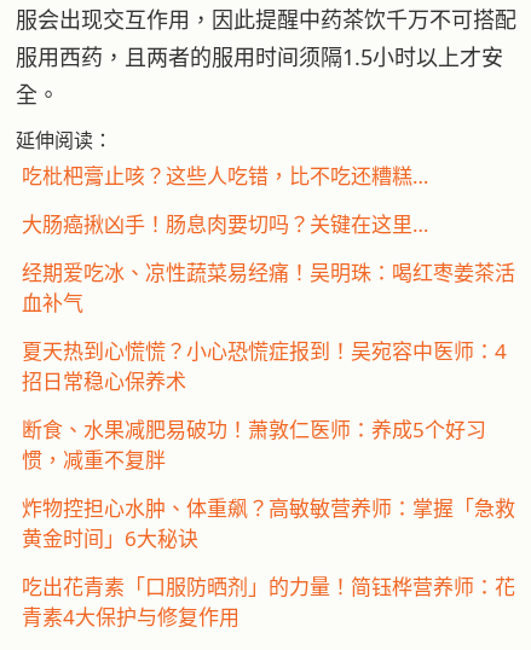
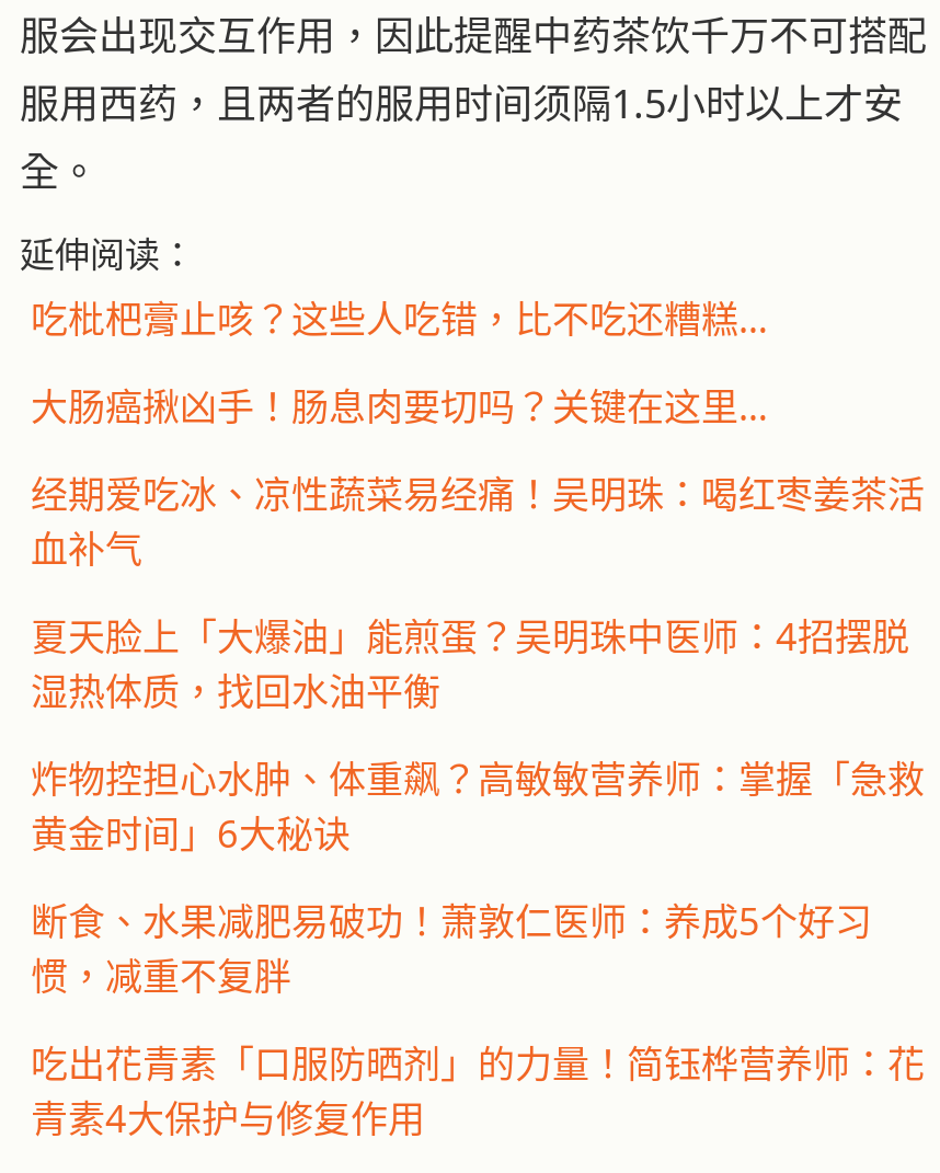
[22,338,507,396] 夏天热到心慌慌？小心恐慌症报到！吴宛容中医师：4 | 招日常稳心保养术 -> [31,612,909,717] 夏天脸上「大爆油」能煎蛋？吴明珠中医师：4招摆脱 | 湿热体质，找回水油平衡
moved [22,416,486,474] -> [31,897,872,1002]: 断食、水果减肥易破功！萧敦仁医师：养成5个好习 | 惯，减重不复胖
moved [22,495,515,553] -> [31,754,925,860]: 炸物控担心水肿、体重飙？高敏敏营养师：掌握「急救 | 黄金时间」6大秘诀

